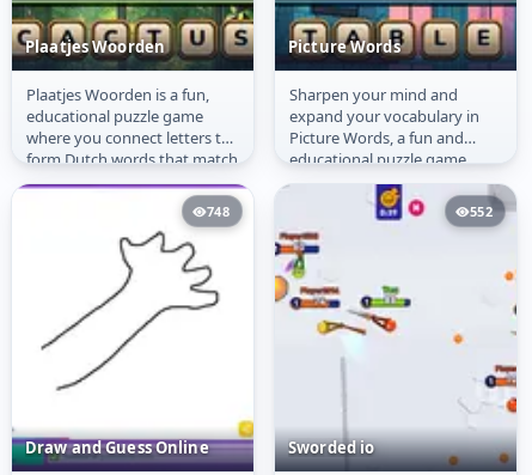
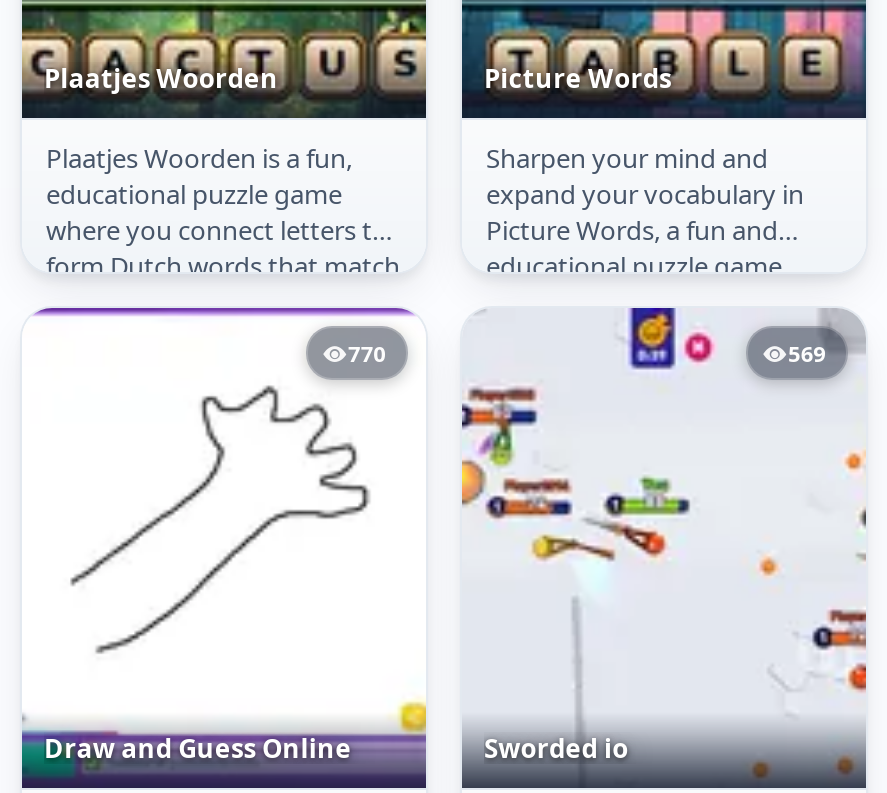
[207,202,230,220] 748 -> [348,337,386,367] 770
[470,202,493,220] 552 -> [788,337,826,367] 569

